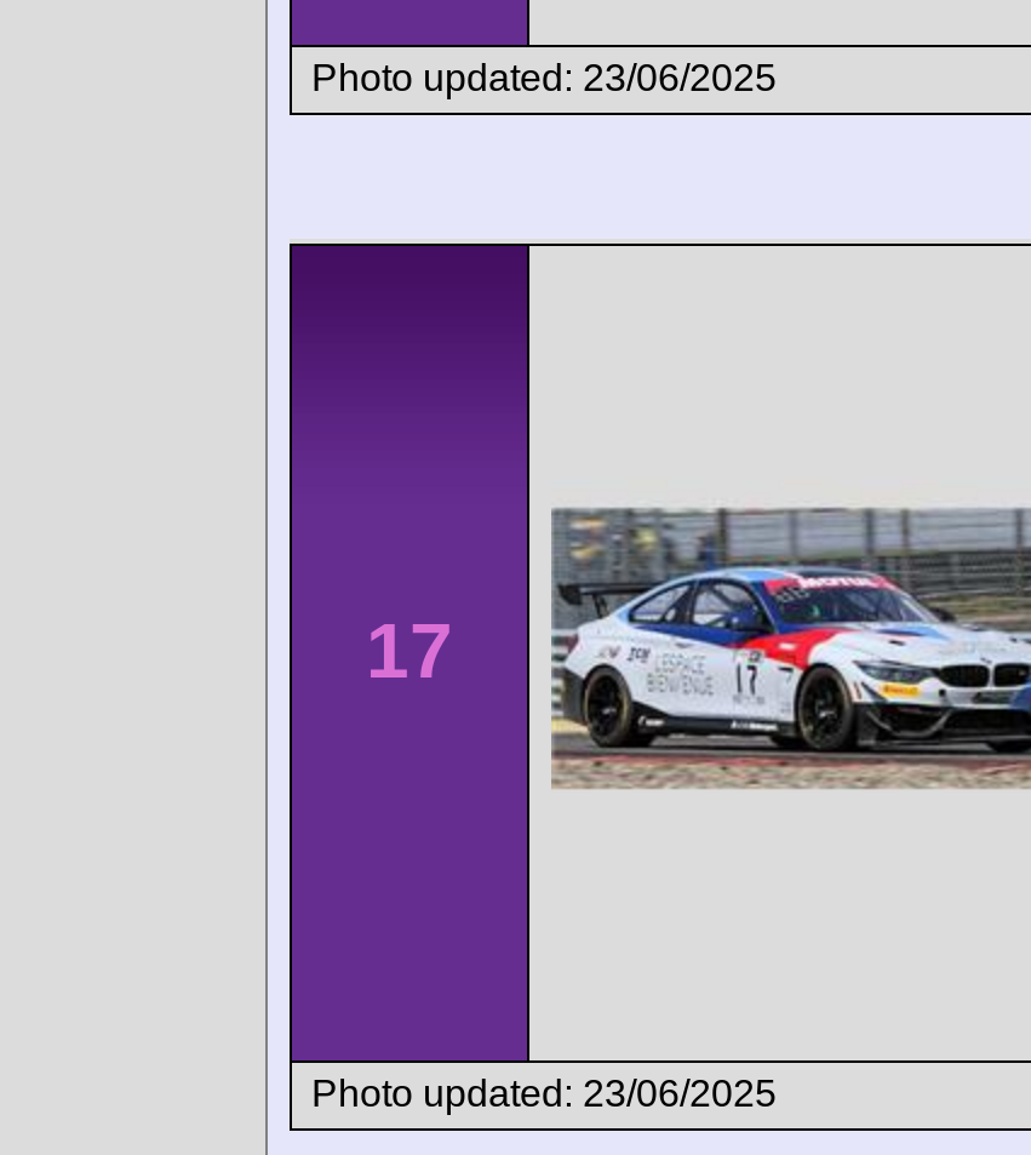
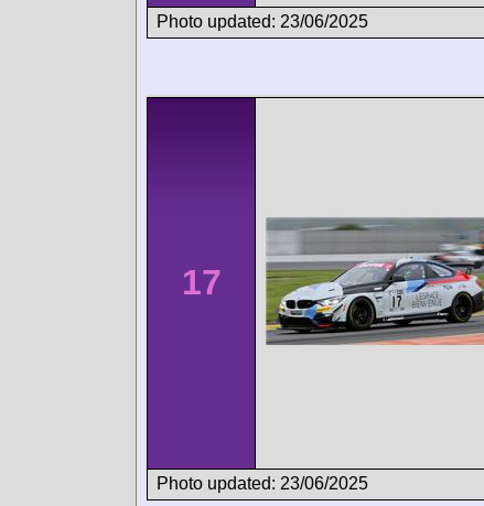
[551,510,1024,789] [image] -> [266,219,481,345] [image]

